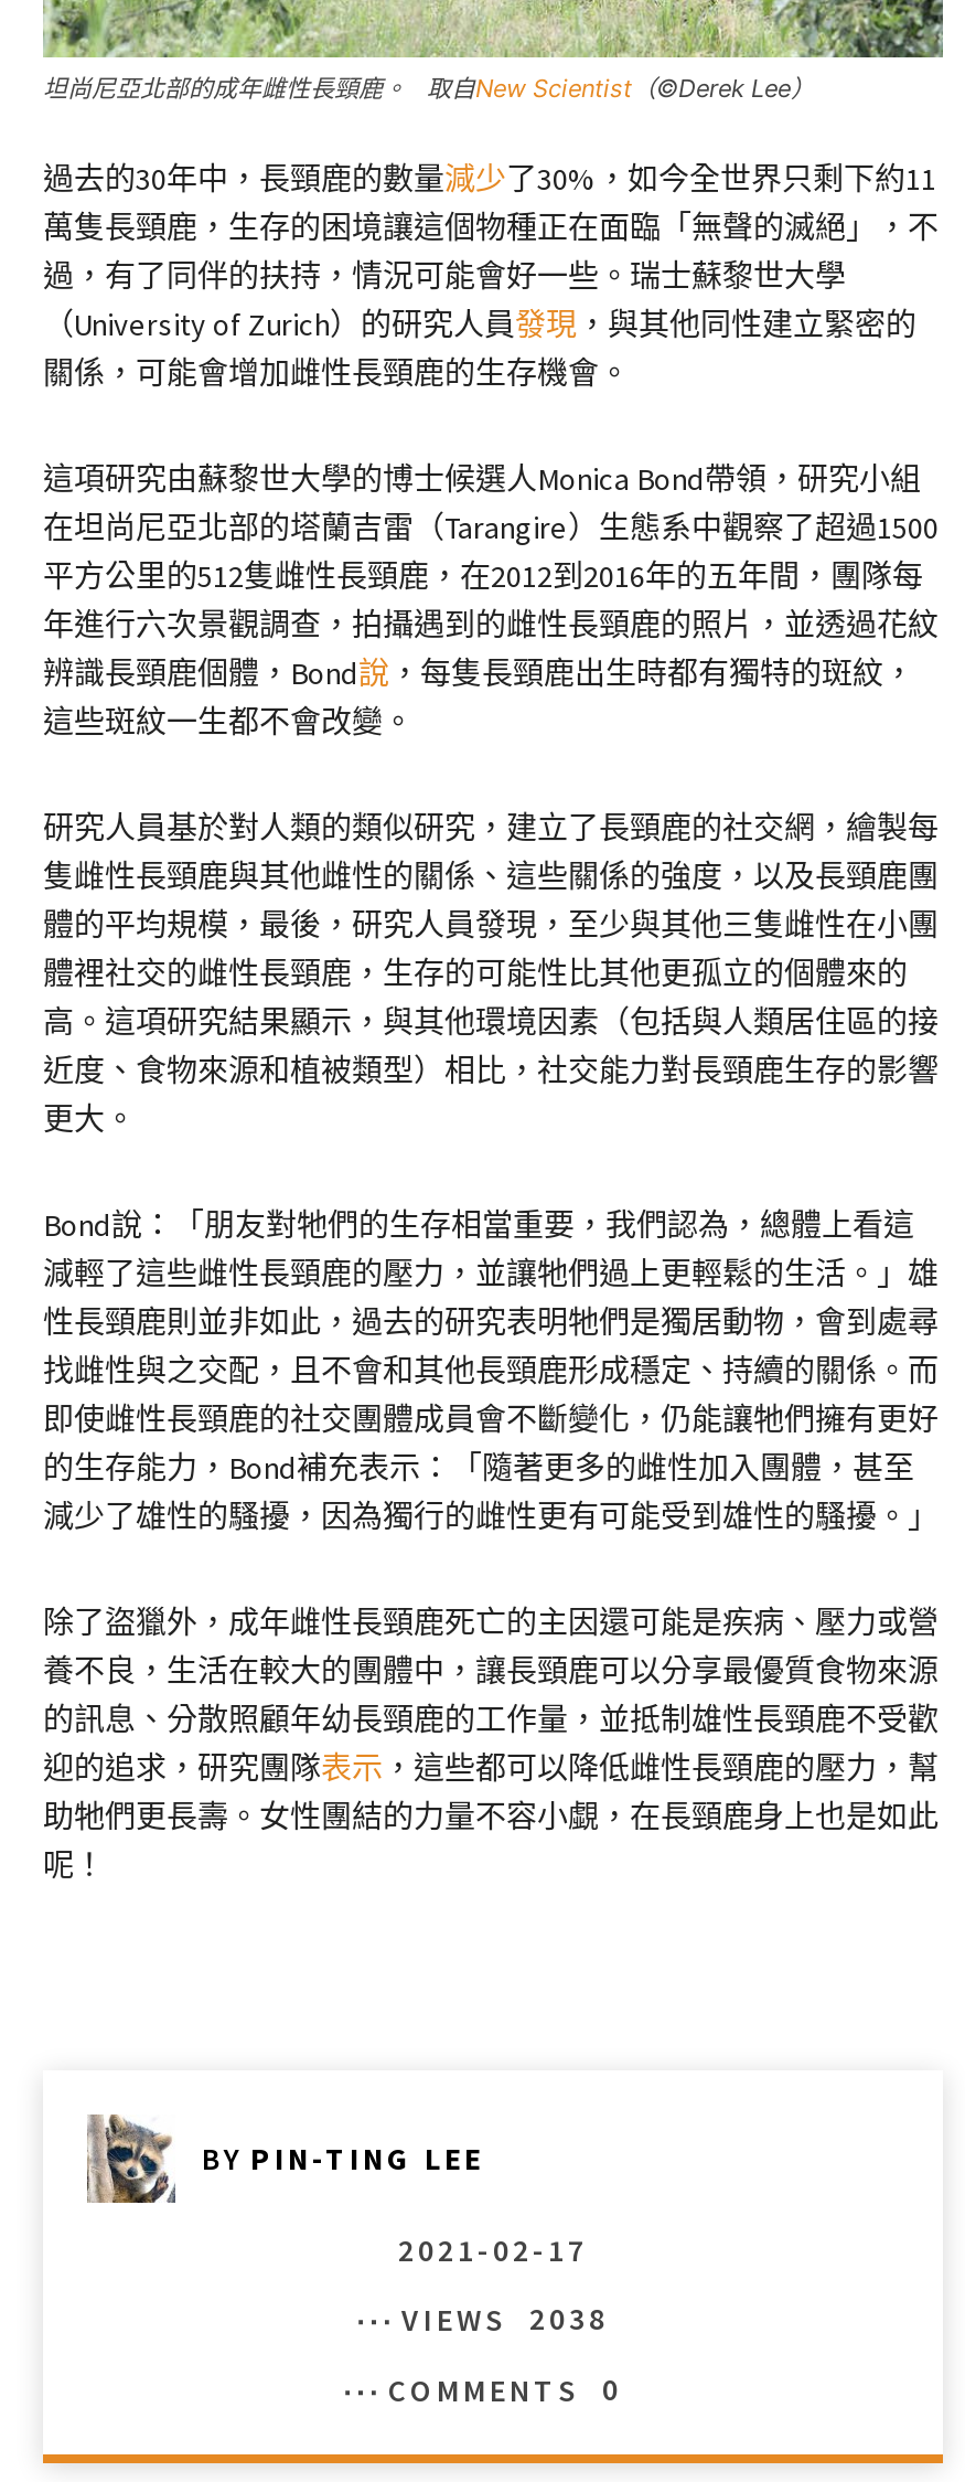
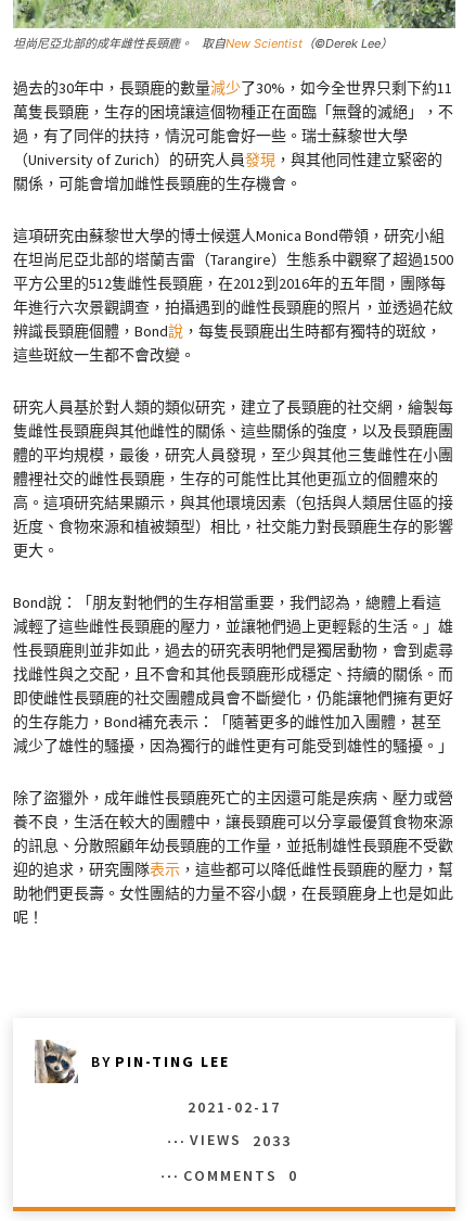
[401,2300,609,2339] VIEWS 2038 -> [189,1131,291,1150] VIEWS 2033

